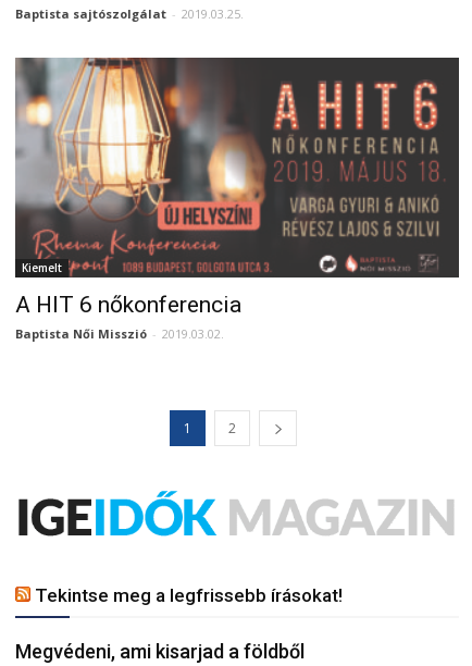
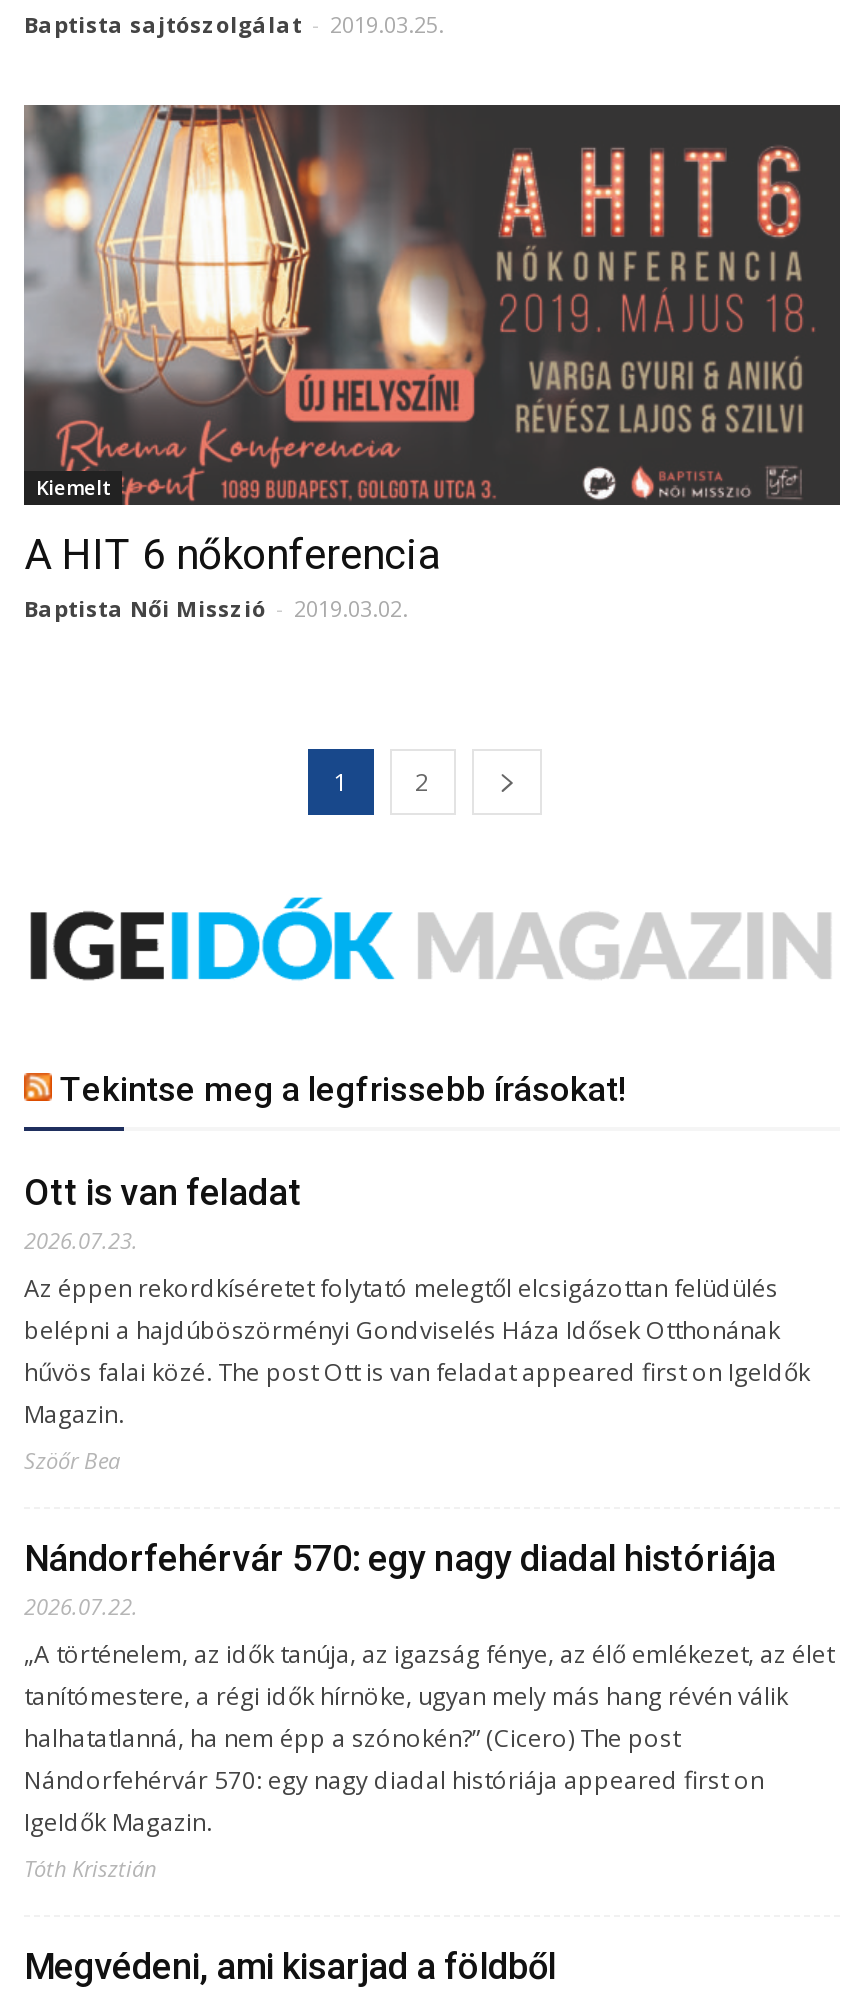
none -> [24,1172,834,1884] Ott is van feladat | 2026.07.23. | Az éppen rekordkíséretet folytató melegtől elcsigázottan felüdülés | belépni a hajdúböszörményi Gondviselés Háza Idősek Otthonának | hűvös falai közé. The post Ott is van feladat appeared first on IgeIdők | Magazin. | Szöőr Bea | Nándorfehérvár 570: egy nagy diadal históriája | 2026.07.22. | „A történelem, az idők tanúja, az igazság fénye, az élő emlékezet, az élet | tanítómestere, a régi idők hírnöke, ugyan mely más hang révén válik | halhatatlanná, ha nem épp a szónokén?” (Cicero) The post | Nándorfehérvár 570: egy nagy diadal históriája appeared first on | IgeIdők Magazin. | Tóth Krisztián

